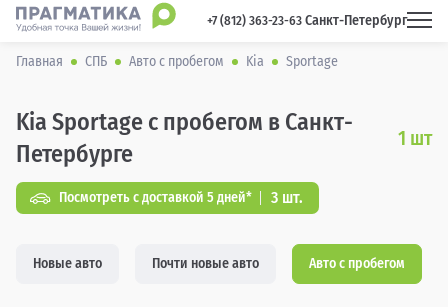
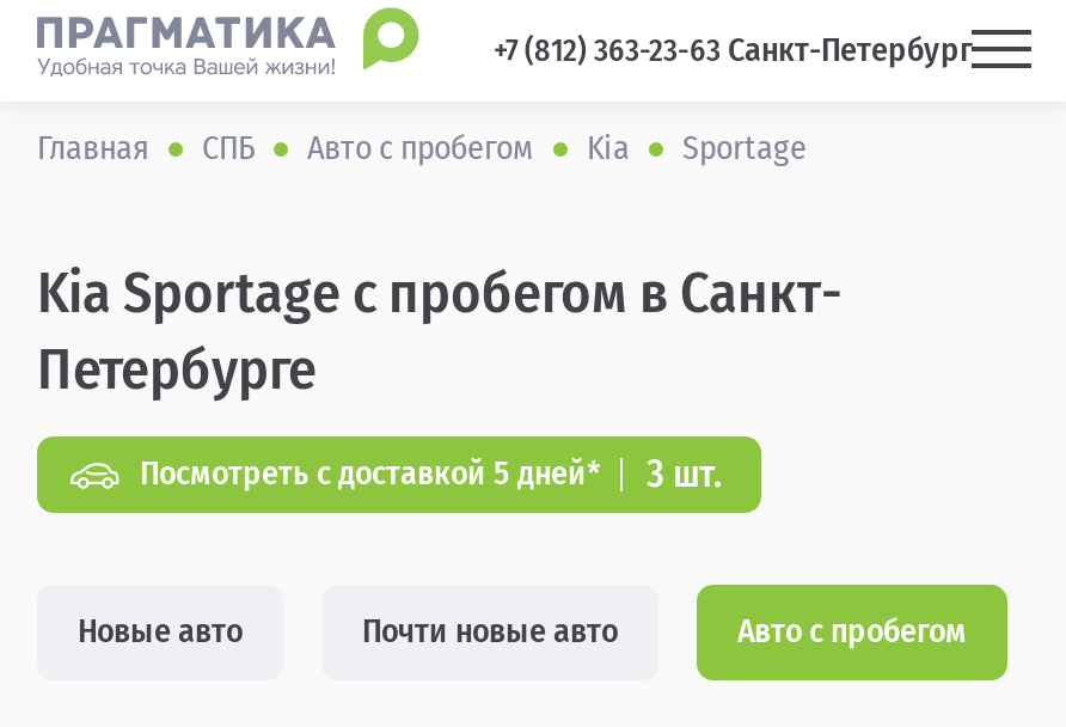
[398,126,432,150] 1 шт -> none

